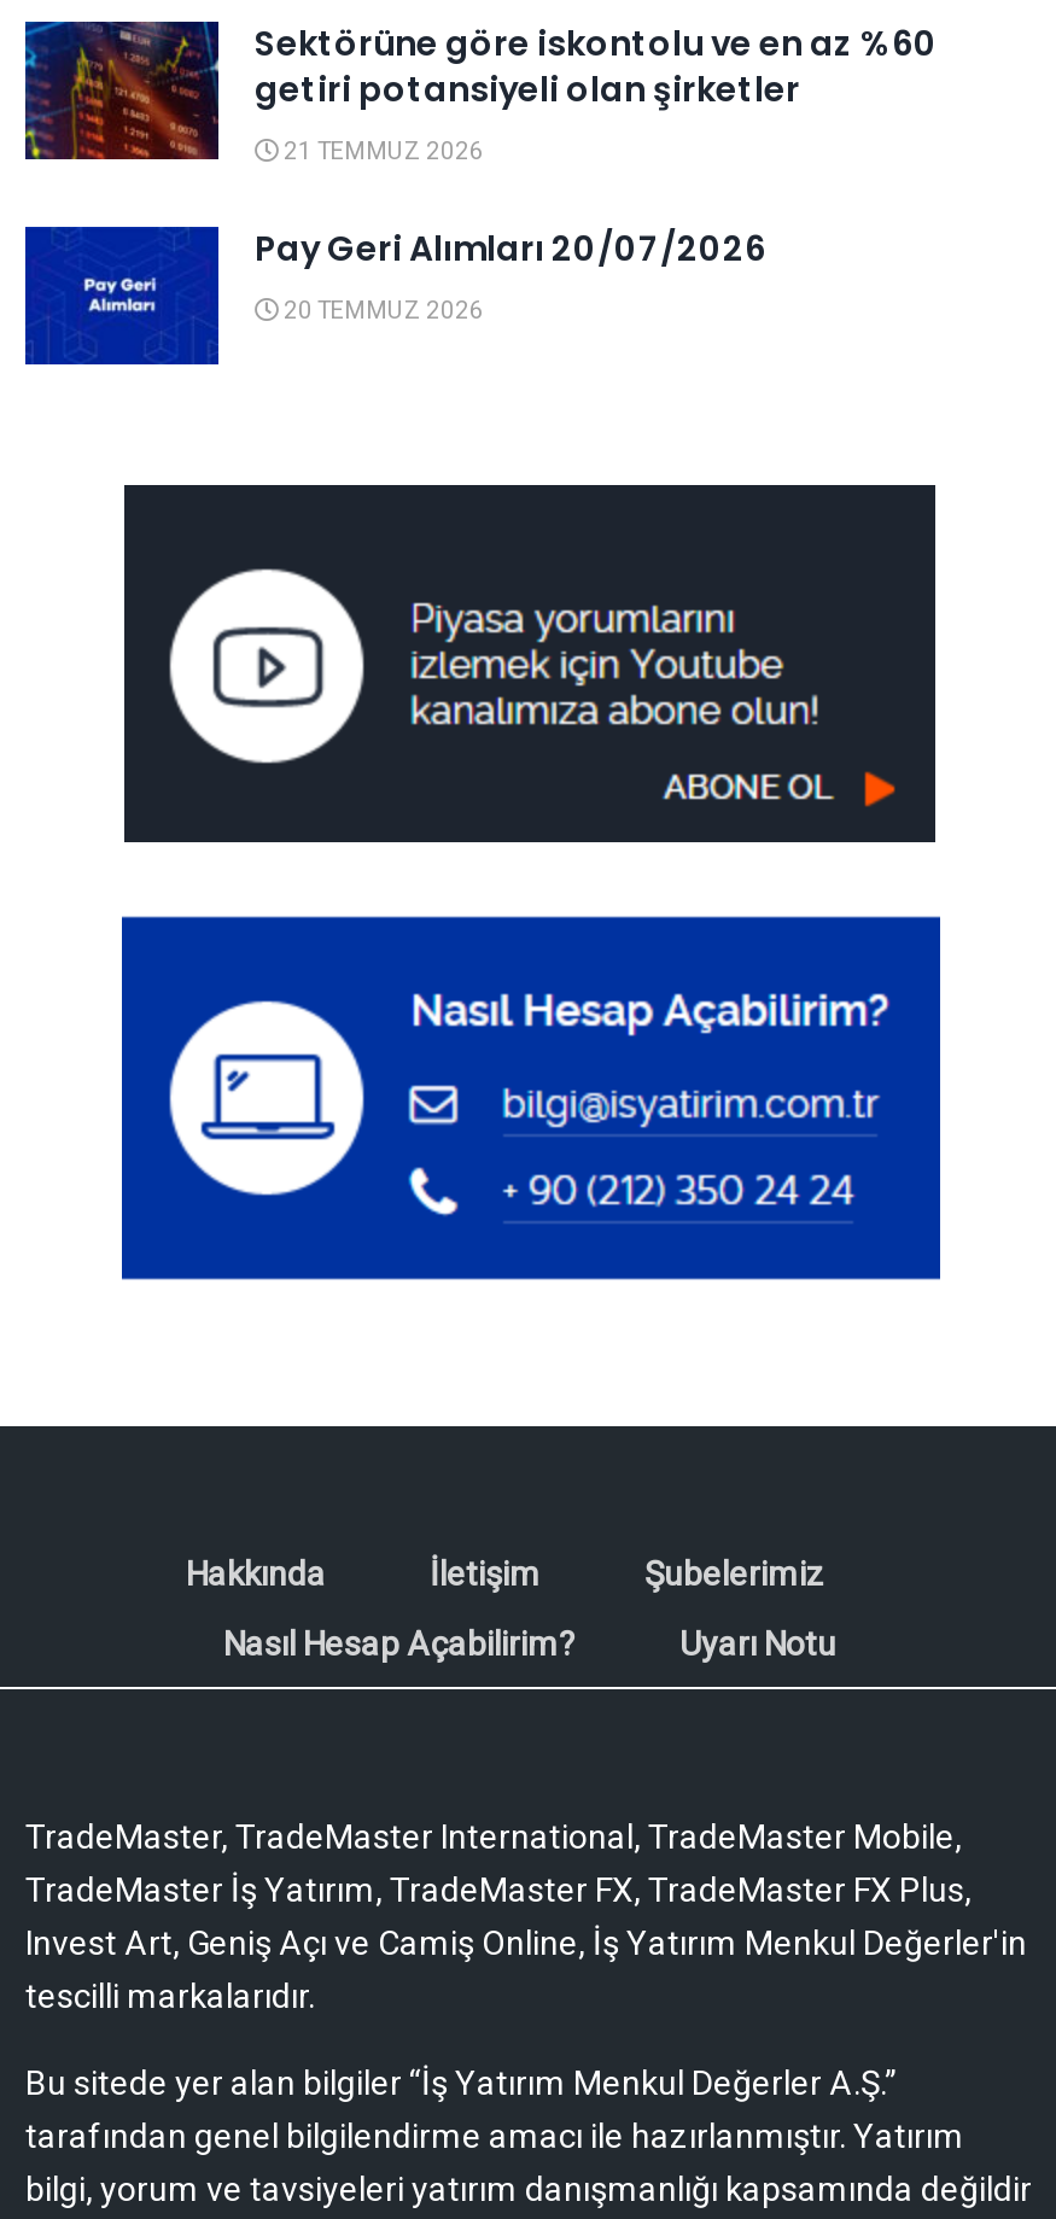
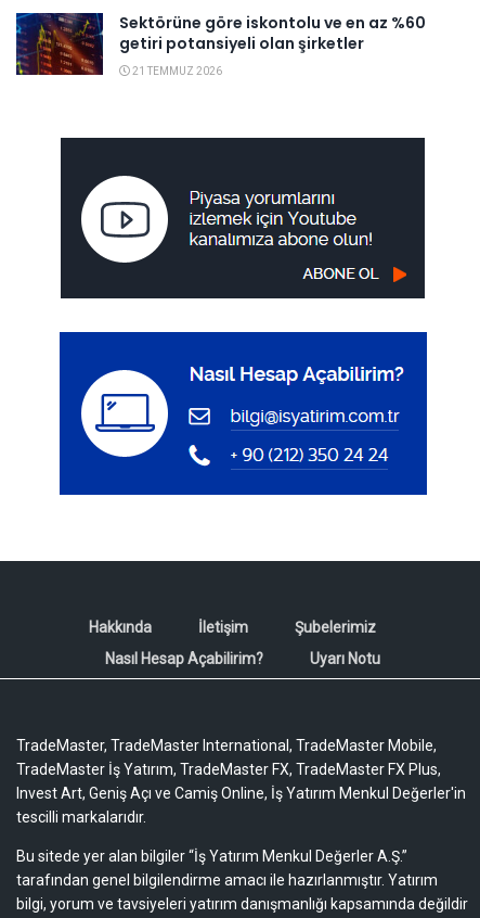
[23,224,766,367] [image] | Pay Geri Alımları 20/07/2026 | 20 TEMMUZ 2026 -> none

